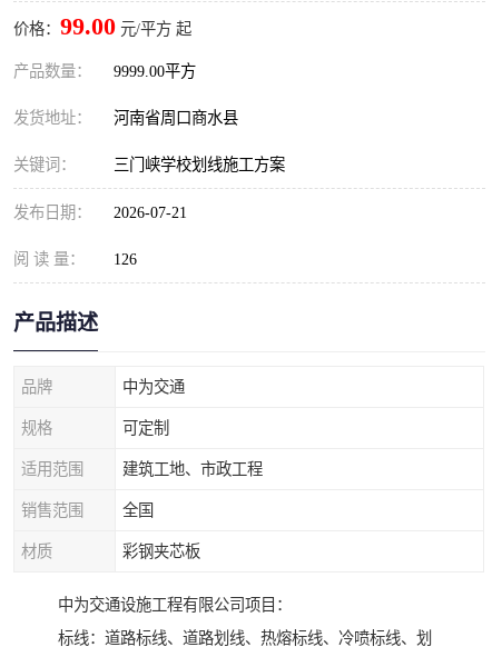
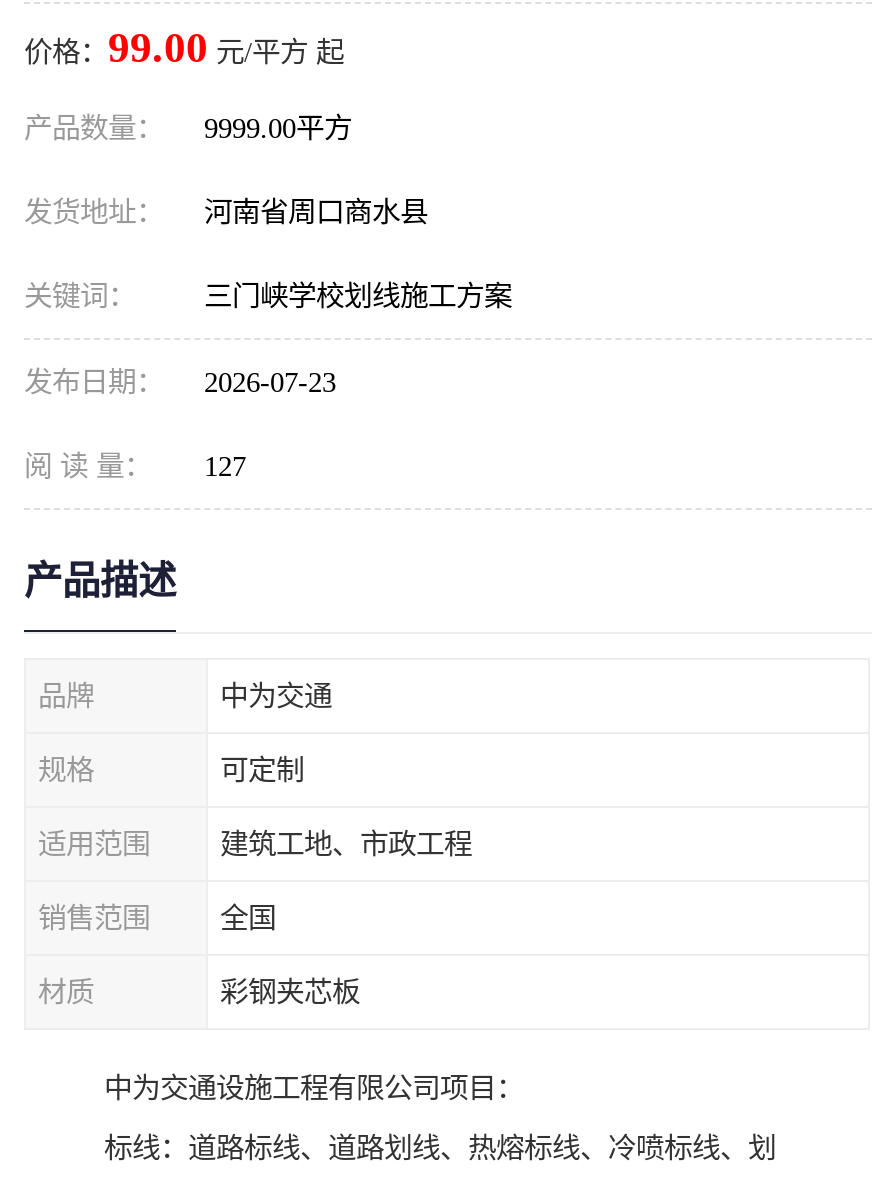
[13,203,187,221] 发布日期： 2026-07-21 -> [24,366,336,398] 发布日期： 2026-07-23
[13,250,137,268] 阅 读 量： 126 -> [24,450,246,482] 阅 读 量： 127

